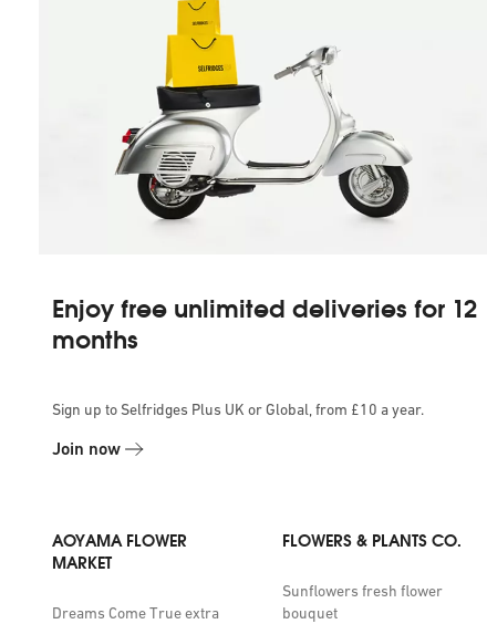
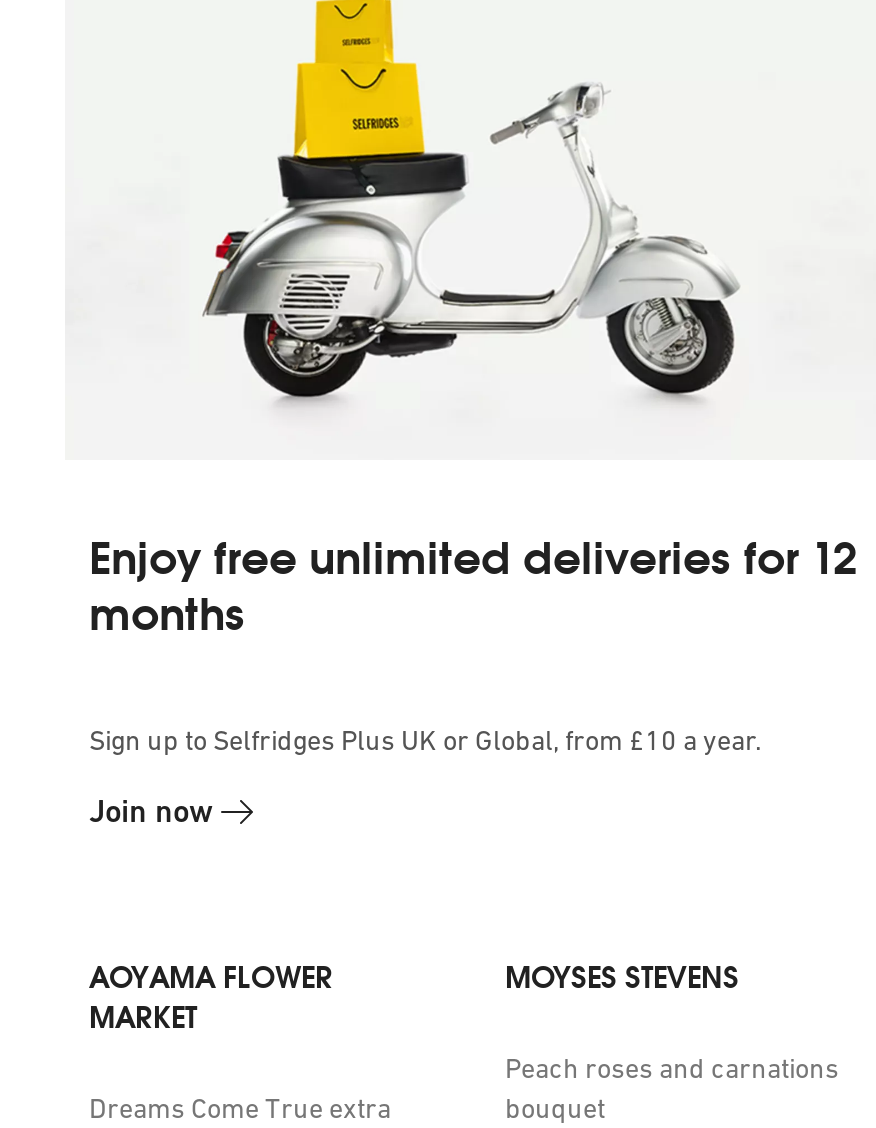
[282,530,462,551] FLOWERS & PLANTS CO. -> [505,958,739,996] MOYSES STEVENS
[282,582,443,600] Sunflowers fresh flower -> [505,1052,839,1084] Peach roses and carnations

